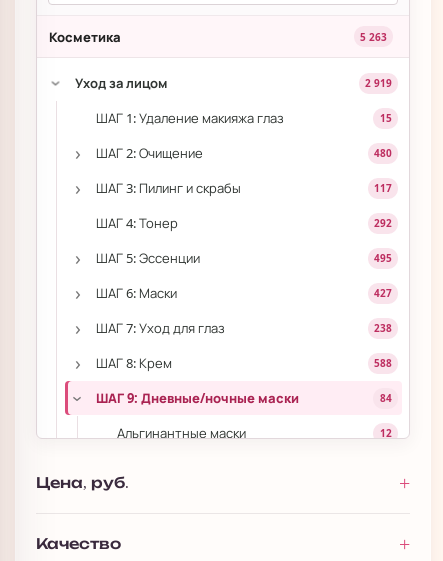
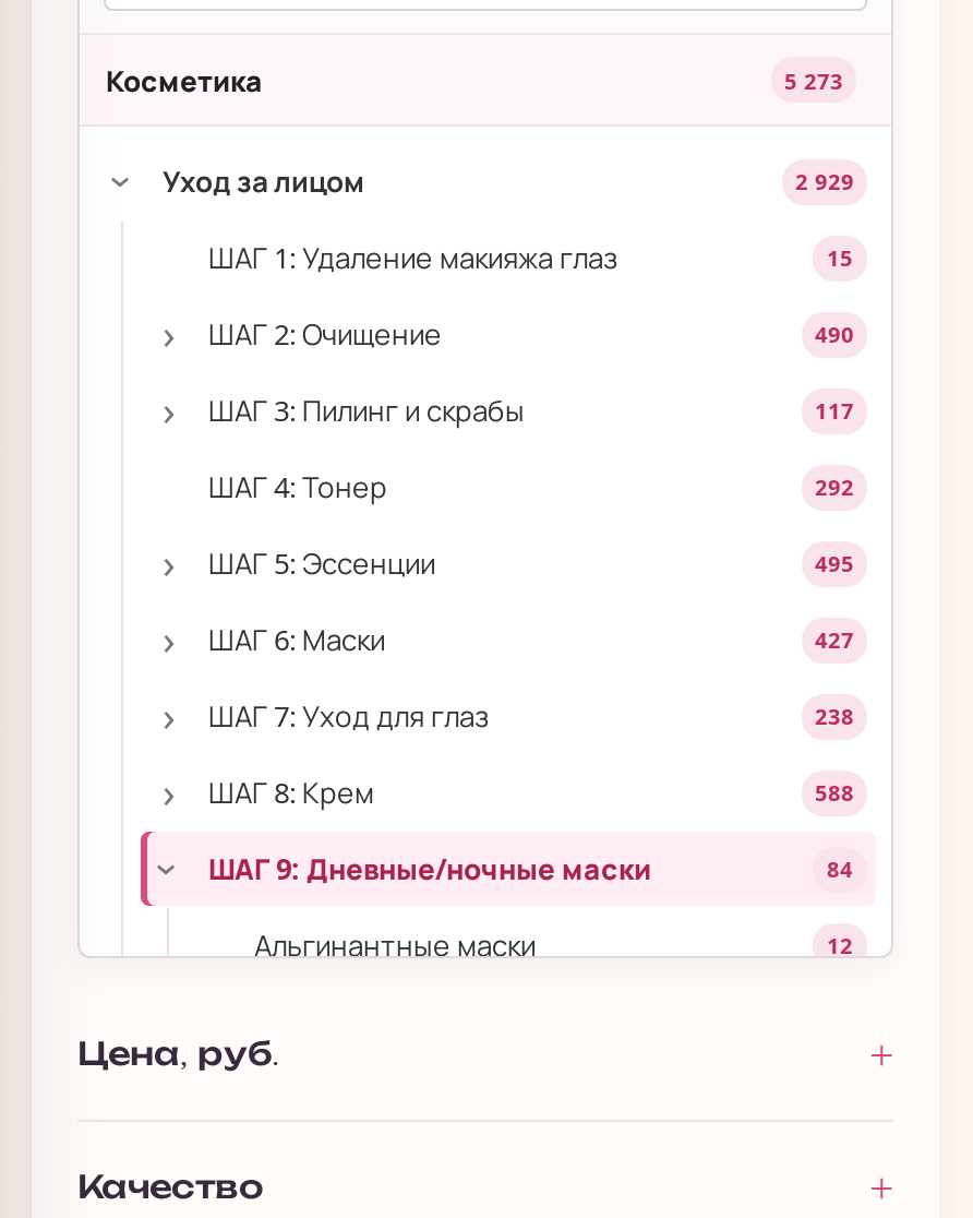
[360,29,387,43] 5 263 -> [784,64,843,95] 5 273
[365,76,392,90] 2 919 -> [795,166,854,196] 2 929
[374,146,392,160] 480 -> [815,319,854,349] 490

